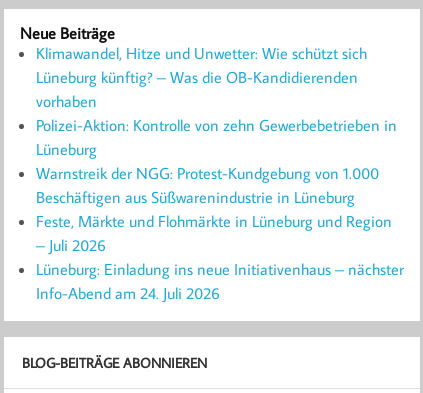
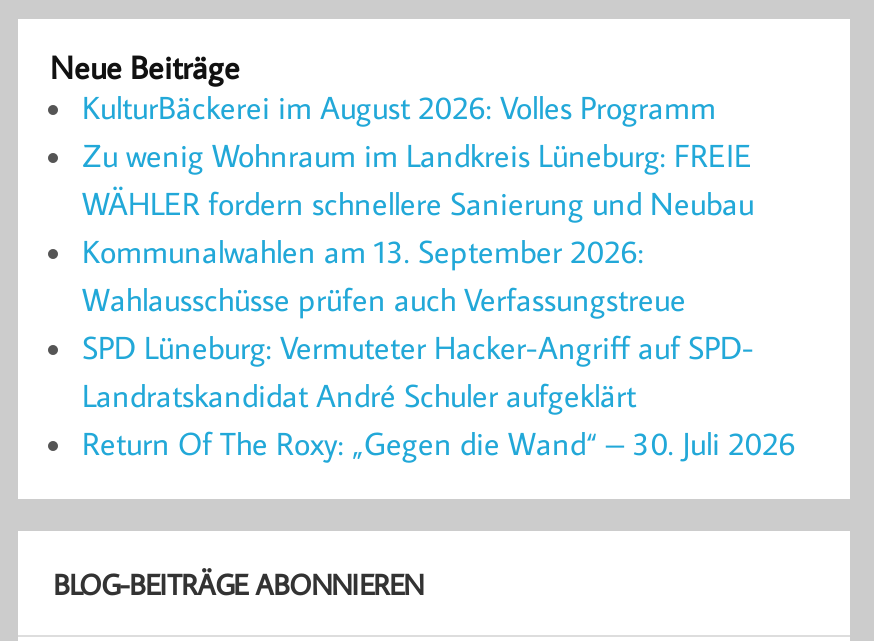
[36,43,404,303] Klimawandel, Hitze und Unwetter: Wie schützt sich | Lüneburg künftig? – Was die OB-Kandidierenden | vorhaben | Polizei-Aktion: Kontrolle von zehn Gewerbebetrieben in | Lüneburg | Warnstreik der NGG: Protest-Kundgebung von 1.000 | Beschäftigen aus Süßwarenindustrie in Lüneburg | Feste, Märkte und Flohmärkte in Lüneburg und Region | – Juli 2026 | Lüneburg: Einladung ins neue Initiativenhaus – nächster | Info-Abend am 24. Juli 2026 -> [82,88,796,464] KulturBäckerei im August 2026: Volles Programm | Zu wenig Wohnraum im Landkreis Lüneburg: FREIE | WÄHLER fordern schnellere Sanierung und Neubau | Kommunalwahlen am 13. September 2026: | Wahlausschüsse prüfen auch Verfassungstreue | SPD Lüneburg: Vermuteter Hacker-Angriff auf SPD- | Landratskandidat André Schuler aufgeklärt | Return Of The Roxy: „Gegen die Wand“ – 30. Juli 2026

